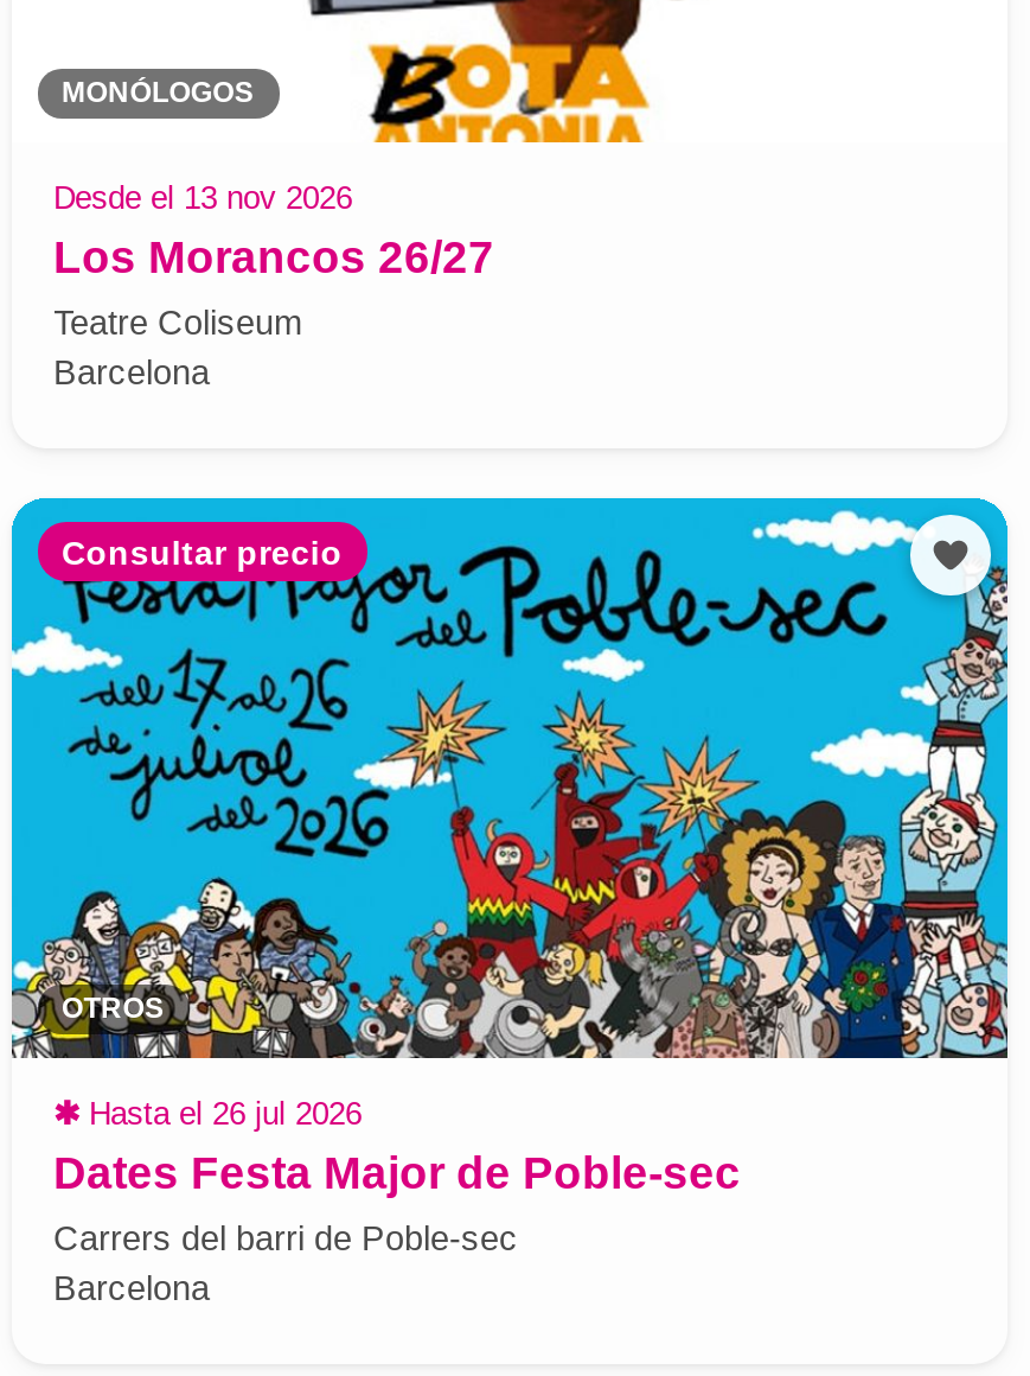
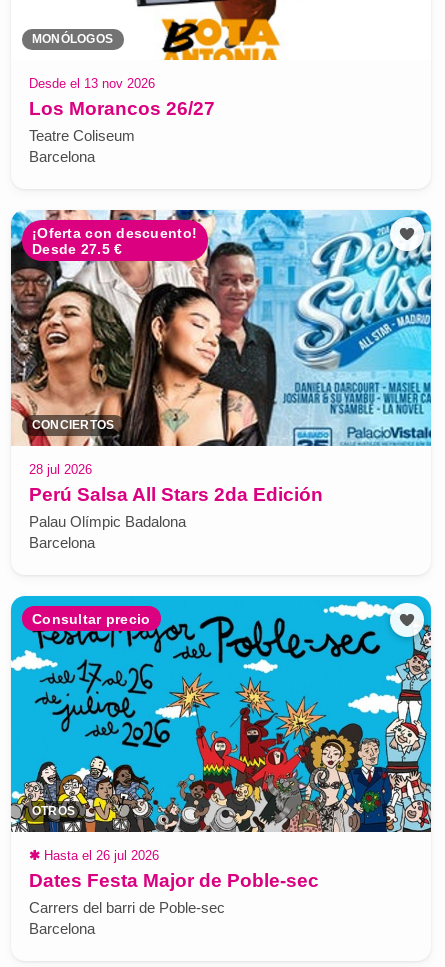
none -> [10,209,432,447] [image] | ¡Oferta con descuento! | Desde 27.5 €
none -> [28,418,322,551] CONCIERTOS | 28 jul 2026 | Perú Salsa All Stars 2da Edición | Palau Olímpic Badalona | Barcelona

